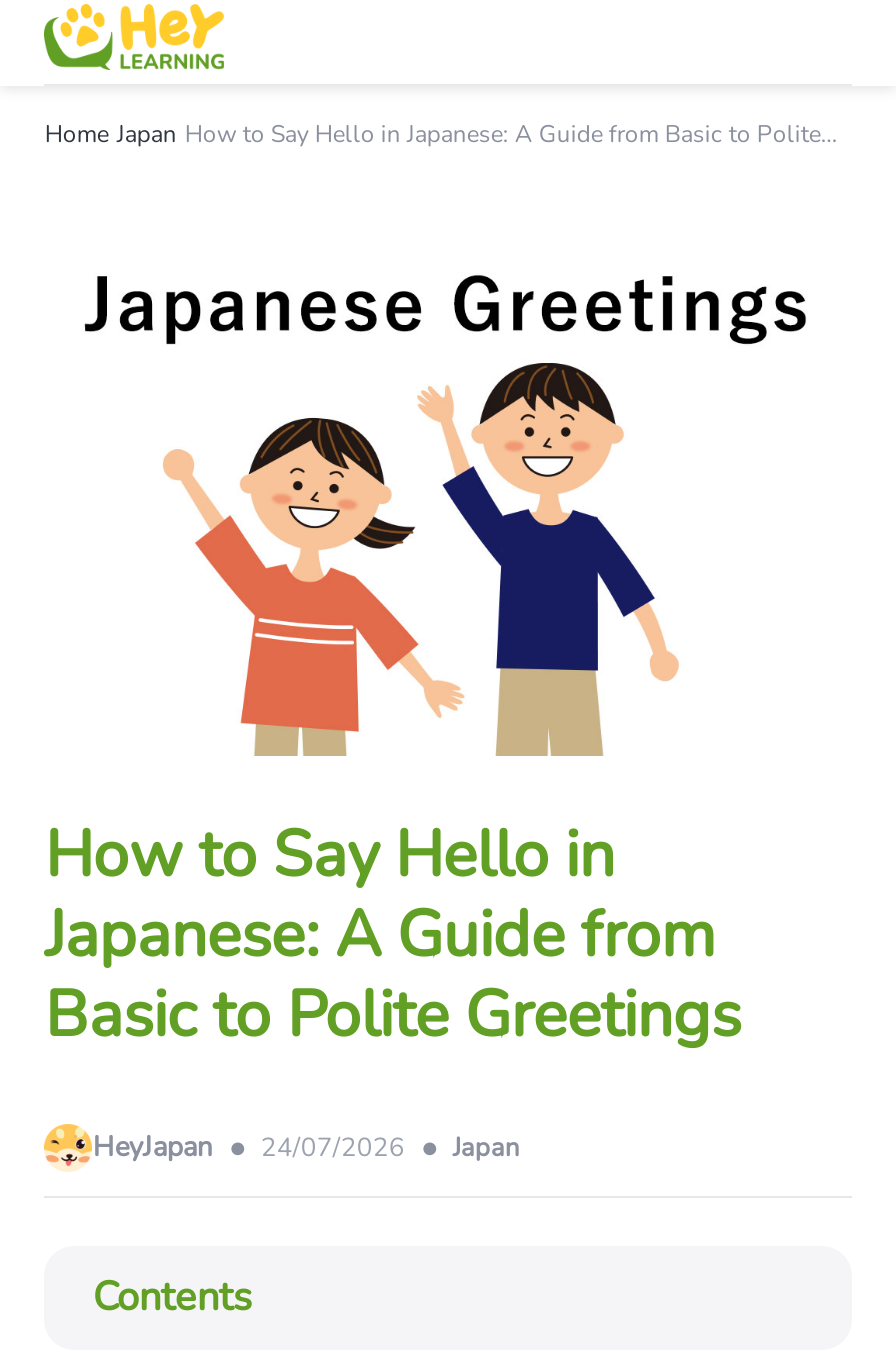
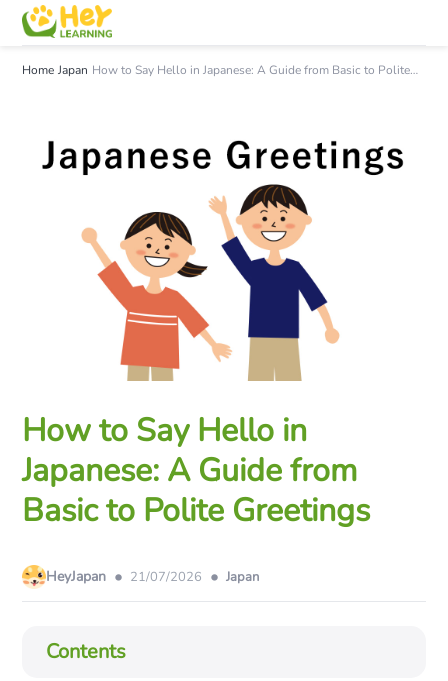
[93,1125,519,1169] HeyJapan • 24/07/2026 • Japan -> [46,566,259,588] HeyJapan • 21/07/2026 • Japan

